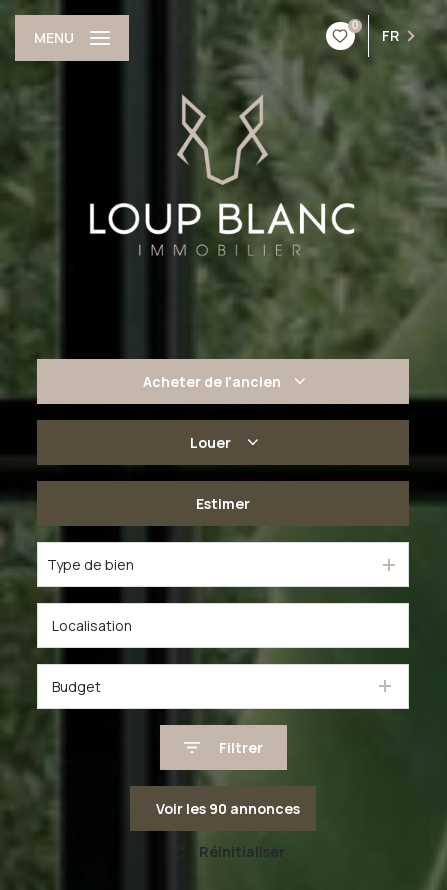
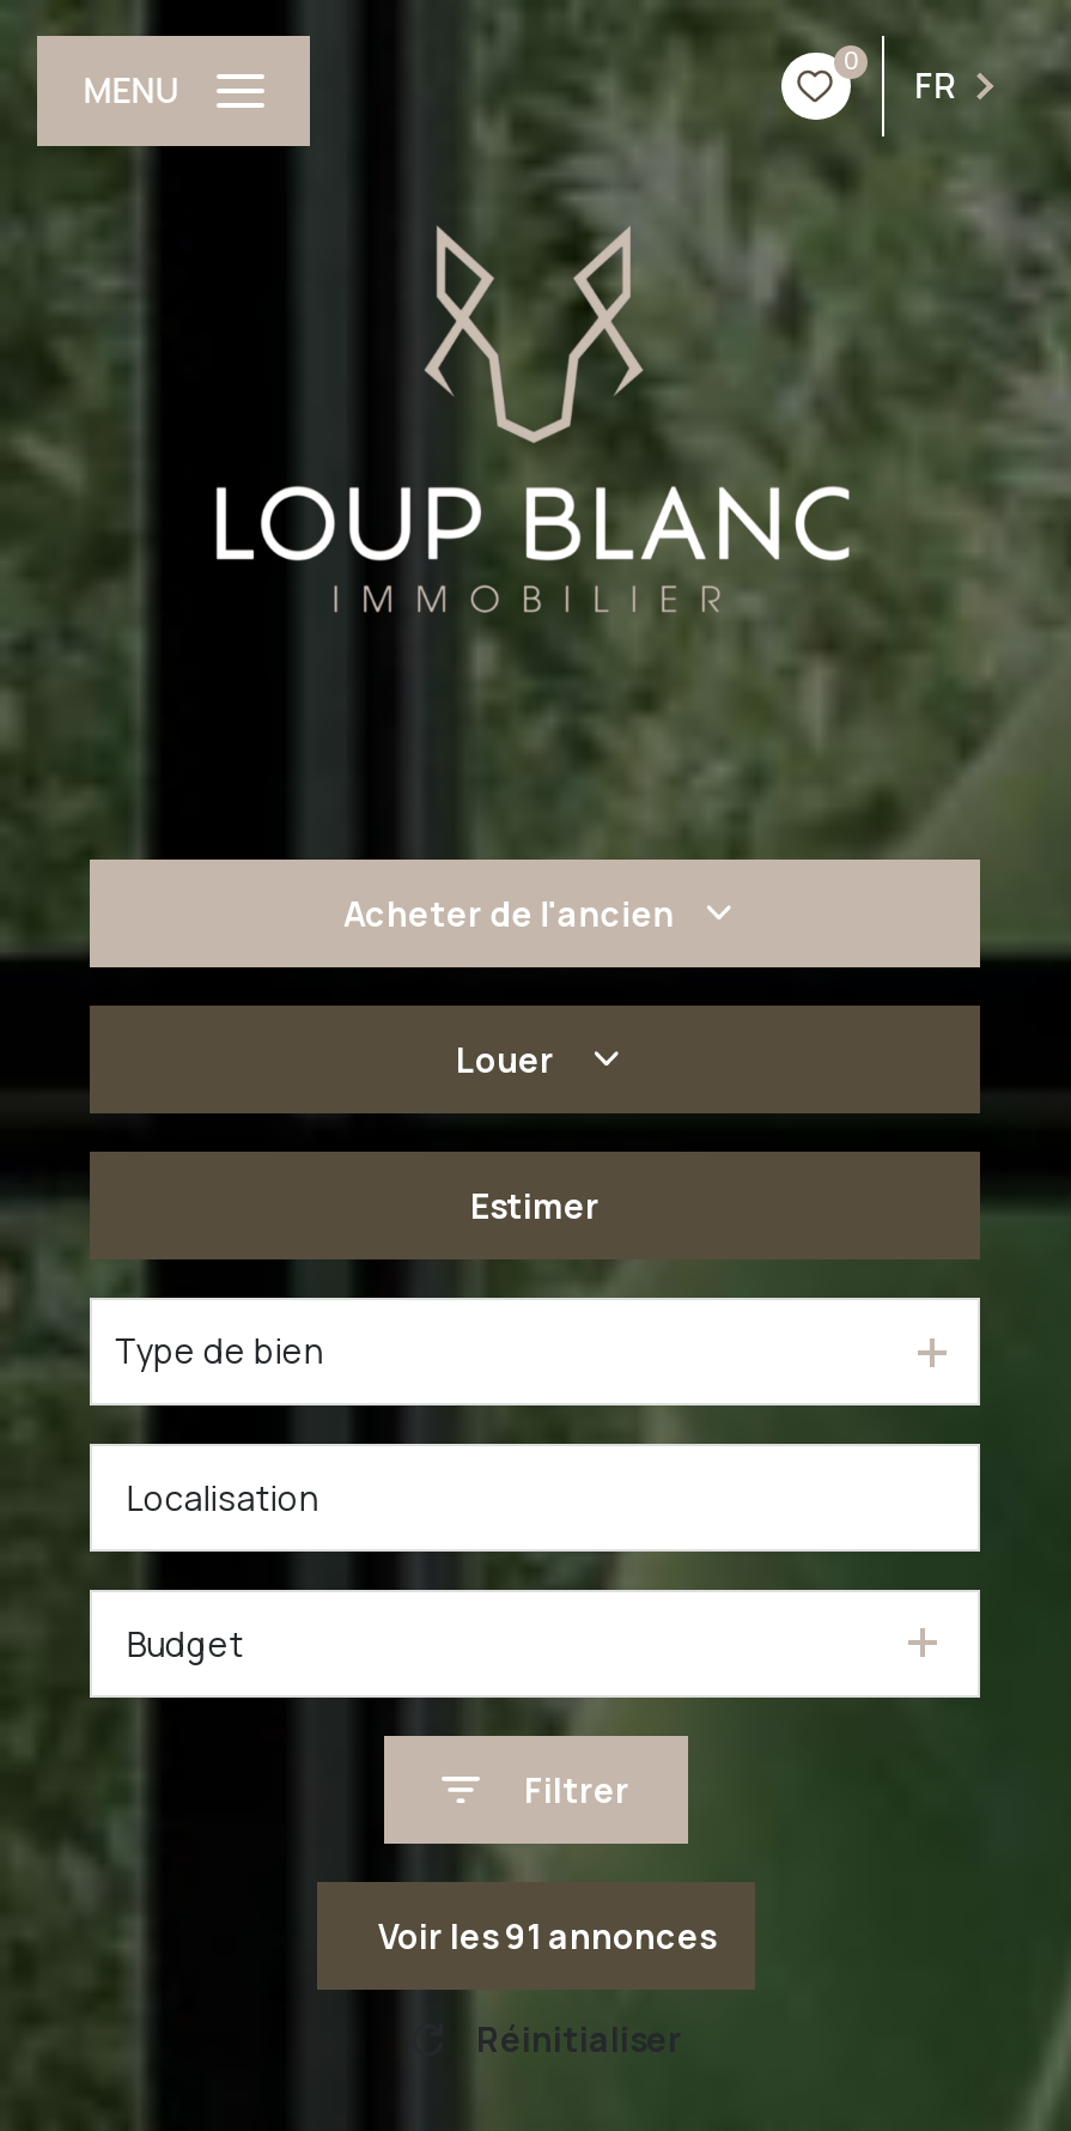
[156,799,300,818] Voir les90 annonces -> [378,1912,716,1958] Voir les91 annonces

